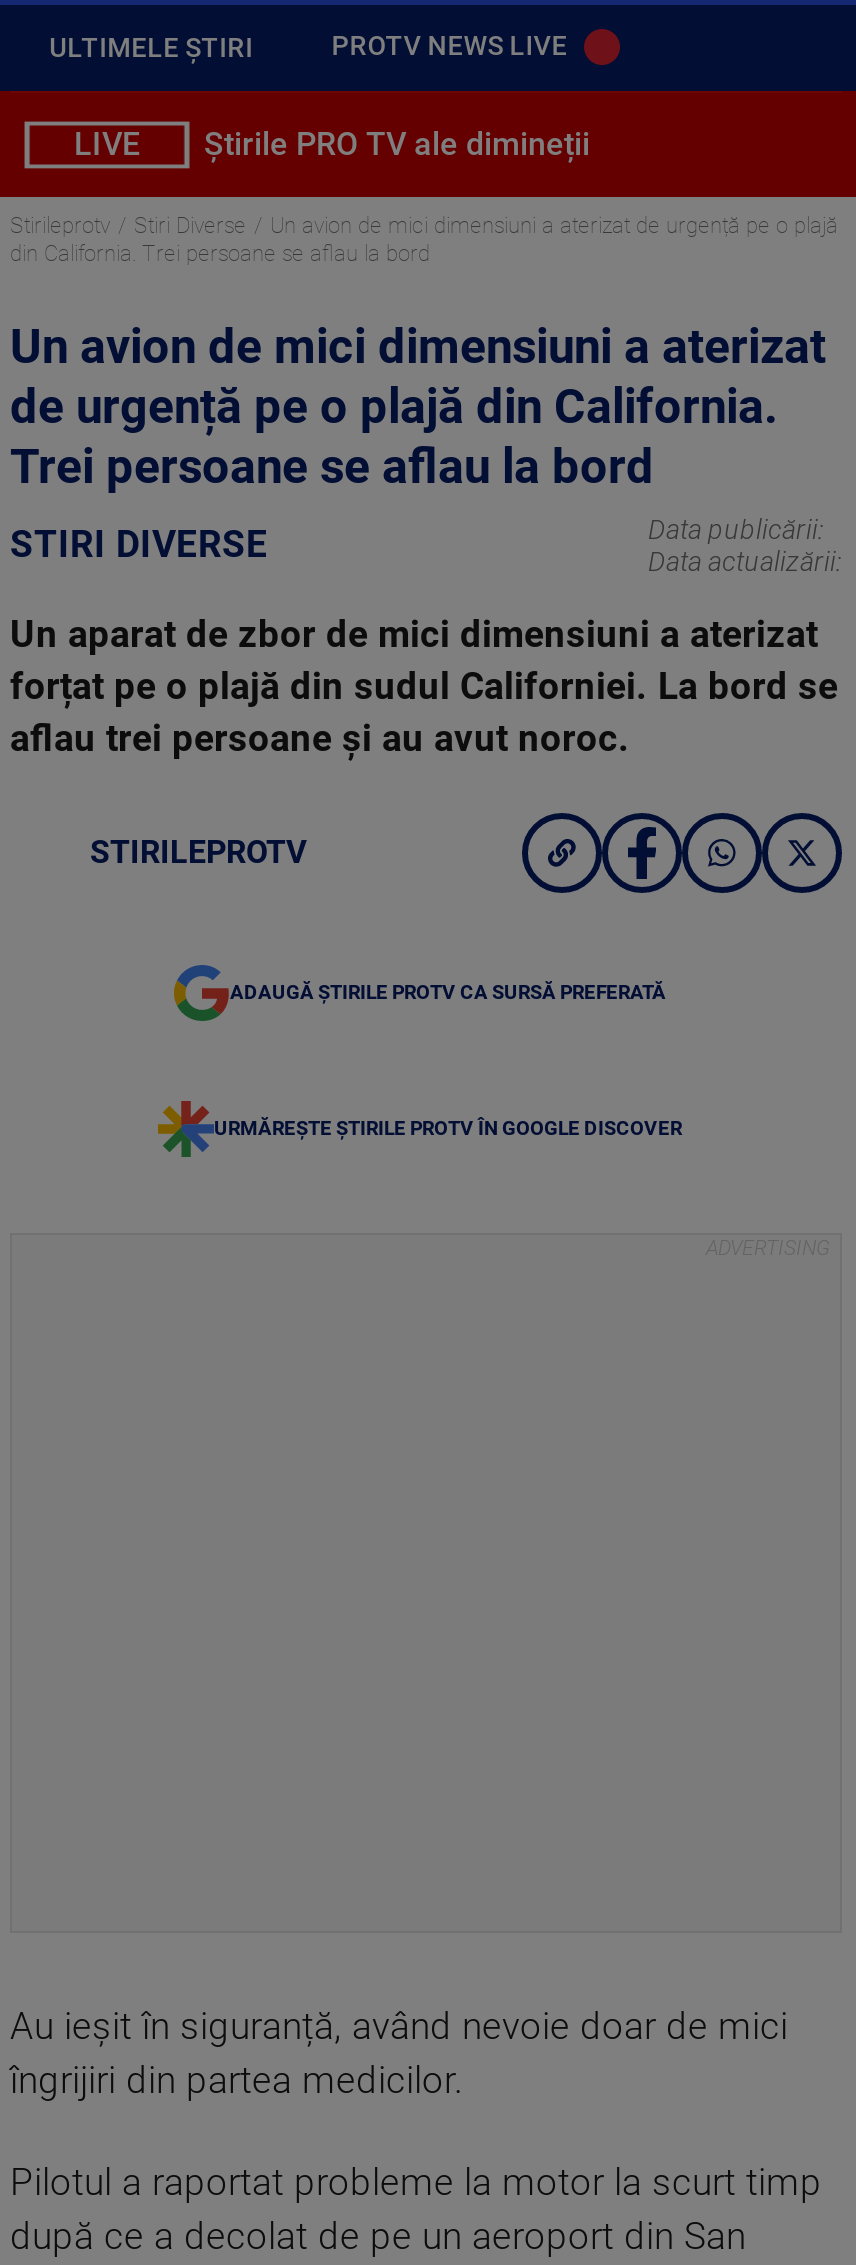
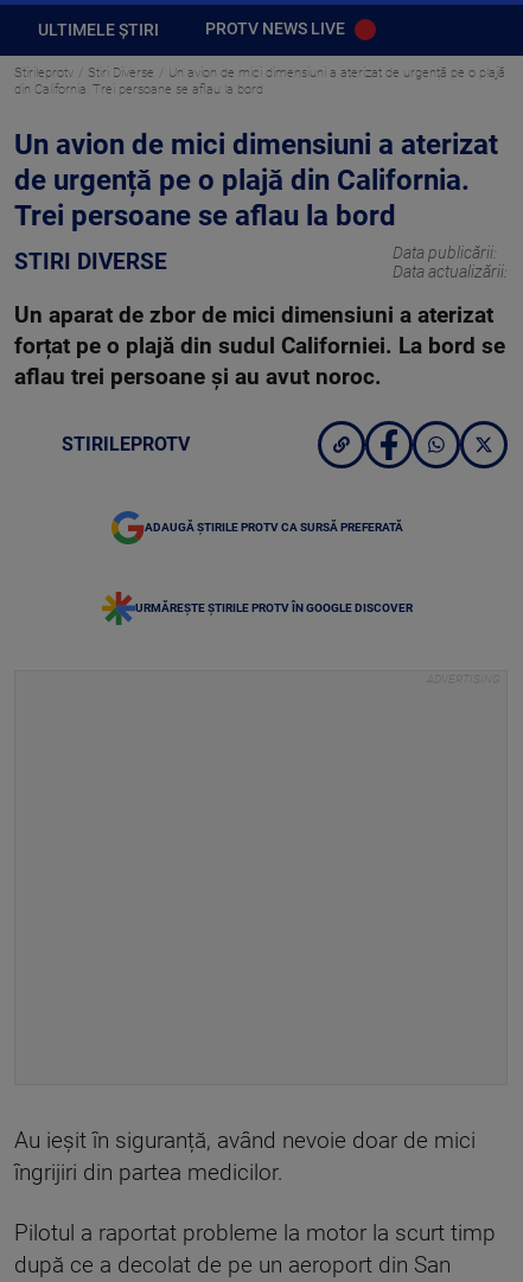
[74,125,590,163] LIVE | Știrile PRO TV ale dimineții -> none

